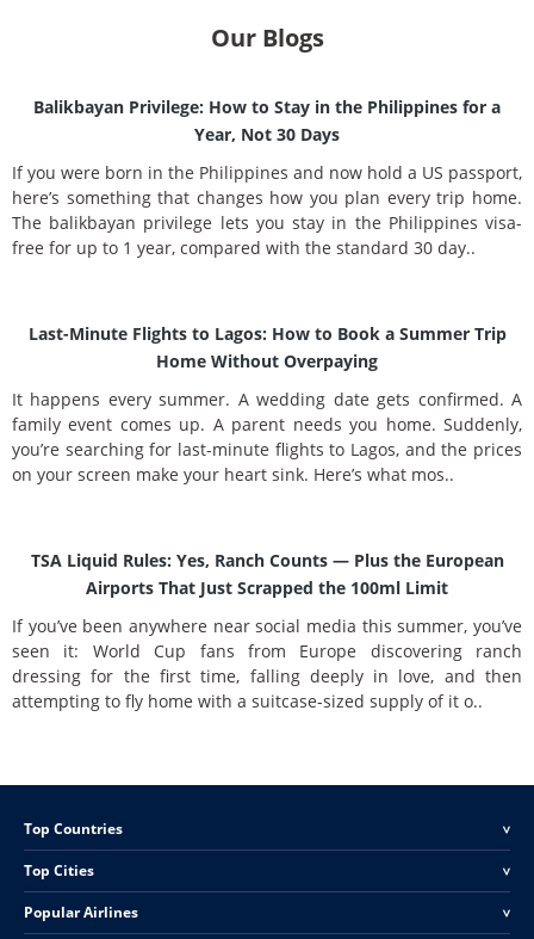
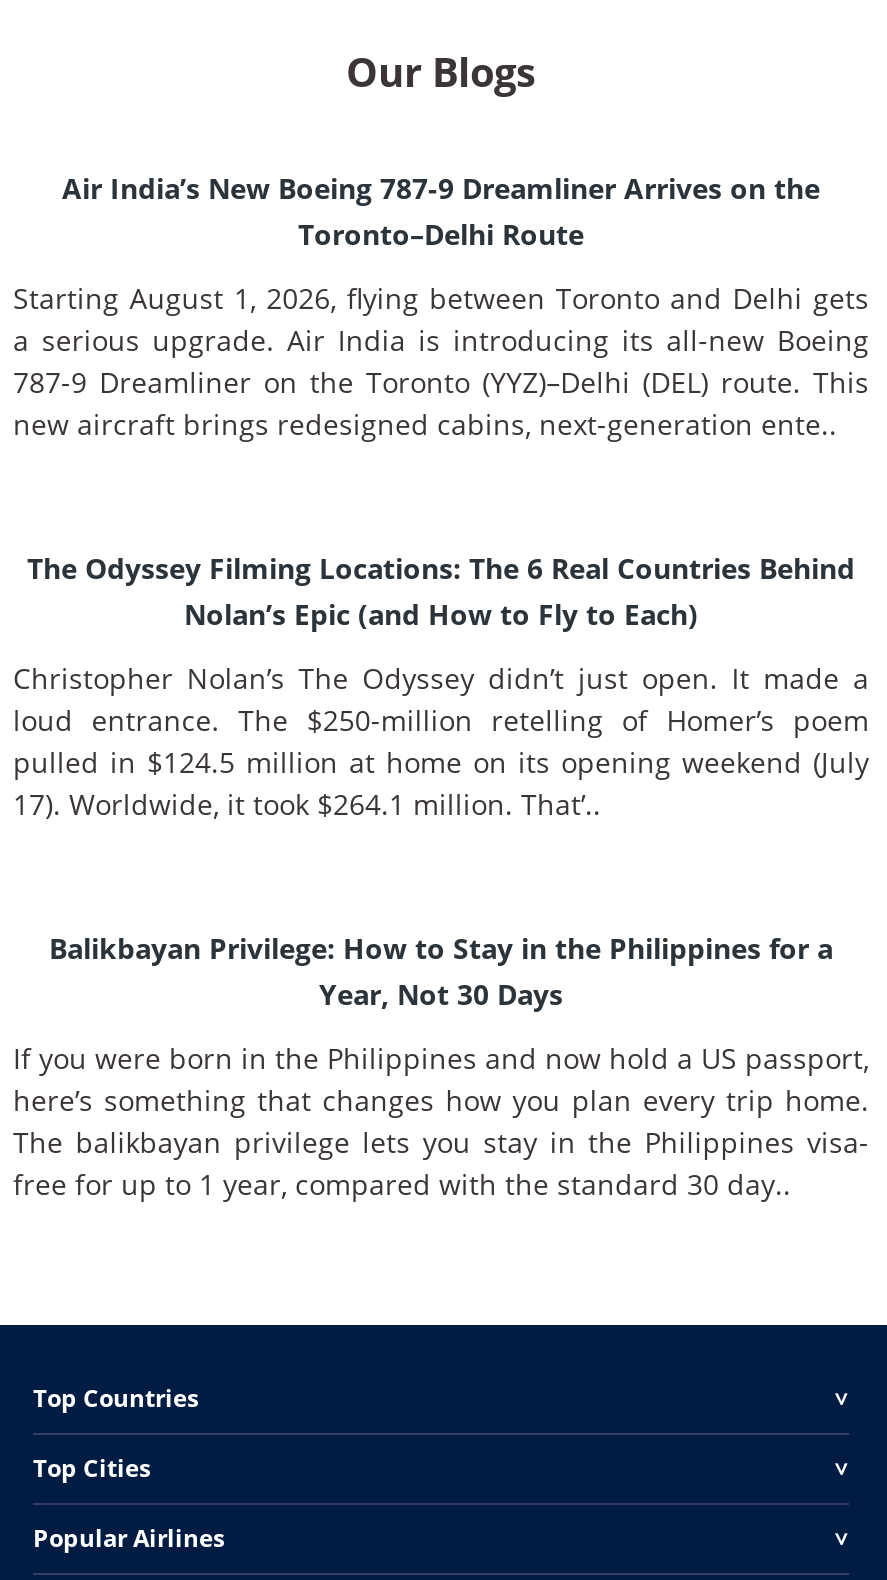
none -> [13,170,869,444] Air India’s New Boeing 787-9 Dreamliner Arrives on the | Toronto–Delhi Route | Starting August 1, 2026, flying between Toronto and Delhi gets | a serious upgrade. Air India is introducing its all-new Boeing | 787-9 Dreamliner on the Toronto (YYZ)–Delhi (DEL) route. This | new aircraft brings redesigned cabins, next-generation ente..
none -> [13,550,869,824] The Odyssey Filming Locations: The 6 Real Countries Behind | Nolan’s Epic (and How to Fly to Each) | Christopher Nolan’s The Odyssey didn’t just open. It made a | loud entrance. The $250-million retelling of Homer’s poem | pulled in $124.5 million at home on its opening weekend (July | 17). Worldwide, it took $264.1 million. That’..
moved [12,96,522,259] -> [13,930,869,1204]: Balikbayan Privilege: How to Stay in the Philippines for a | Year, Not 30 Days | If you were born in the Philippines and now hold a US passport, | here’s something that changes how you plan every trip home. | The balikbayan privilege lets you stay in the Philippines visa- | free for up to 1 year, compared with the standard 30 day..
[12,323,522,486] Last-Minute Flights to Lagos: How to Book a Summer Trip | Home Without Overpaying | It happens every summer. A wedding date gets confirmed. A | family event comes up. A parent needs you home. Suddenly, | you’re searching for last-minute flights to Lagos, and the prices | on your screen make your heart sink. Here’s what mos.. -> none
[12,549,522,713] TSA Liquid Rules: Yes, Ranch Counts — Plus the European | Airports That Just Scrapped the 100ml Limit | If you’ve been anywhere near social media this summer, you’ve | seen it: World Cup fans from Europe discovering ranch | dressing for the first time, falling deeply in love, and then | attempting to fly home with a suitcase-sized supply of it o.. -> none

